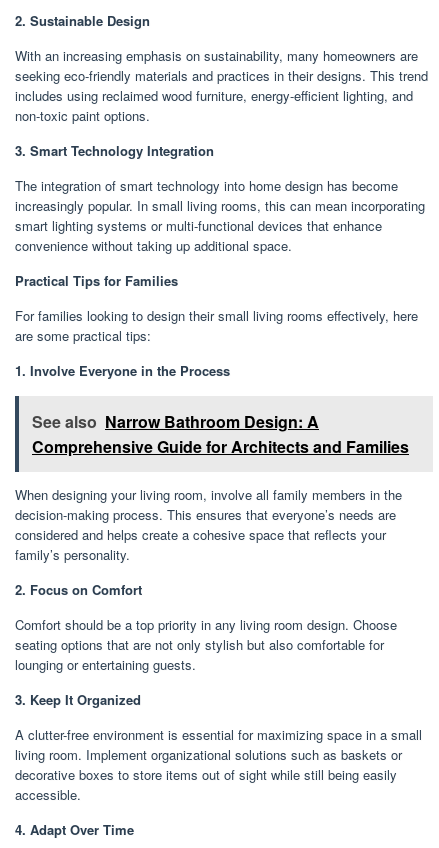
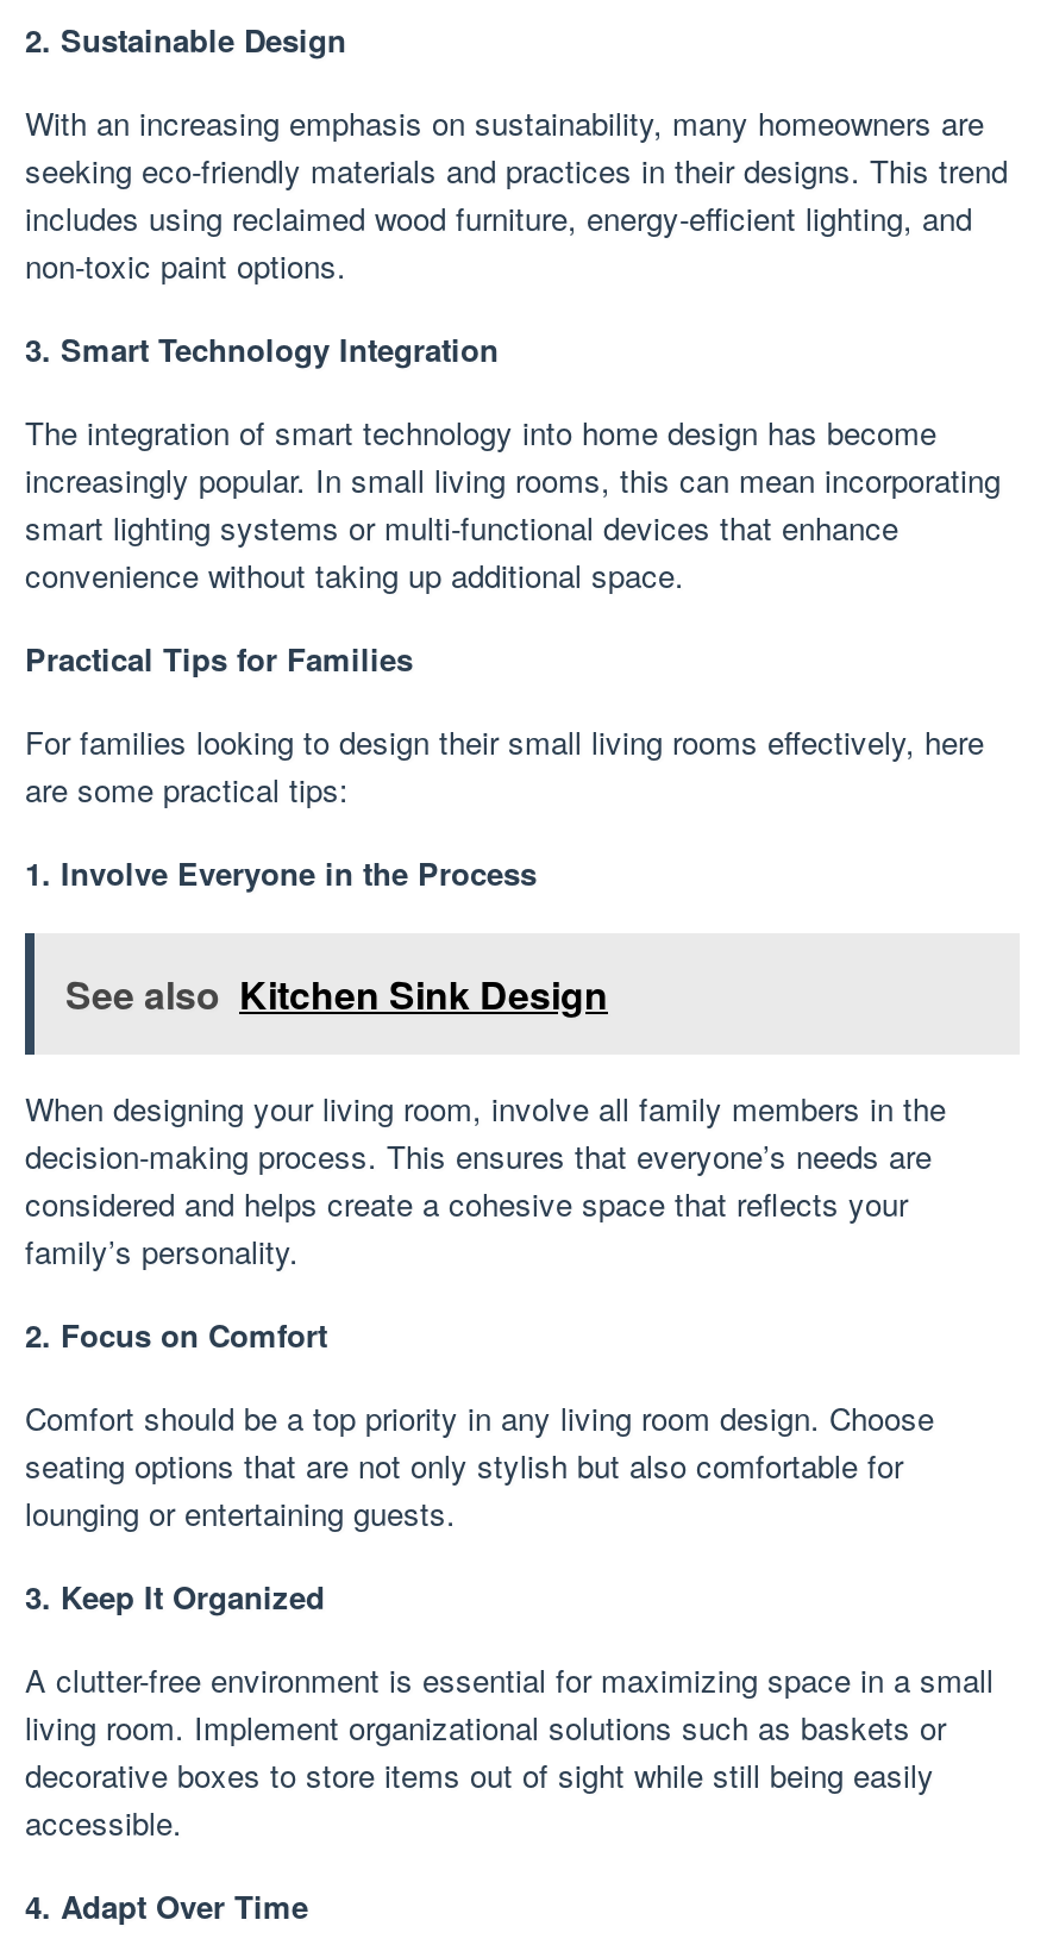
[32,410,409,458] See also Narrow Bathroom Design: A | Comprehensive Guide for Architects and Families -> [65,966,608,1021] See also Kitchen Sink Design

